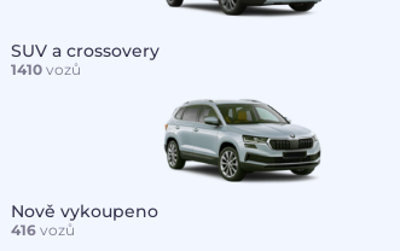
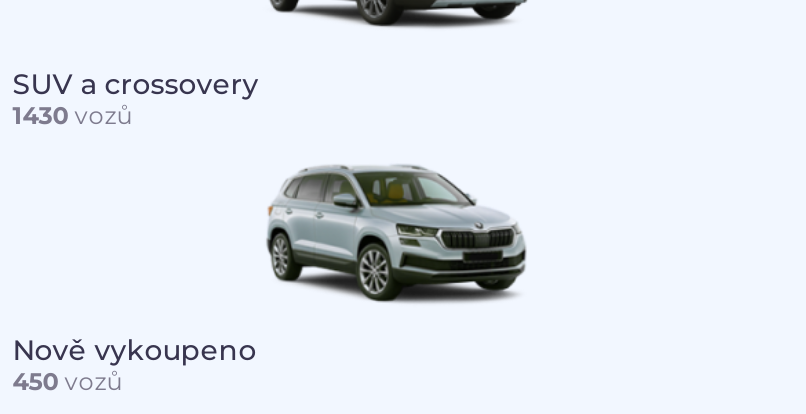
[11,60,81,78] 1410 vozů -> [12,100,132,130] 1430 vozů
[11,221,75,239] 416 vozů -> [12,367,122,397] 450 vozů

